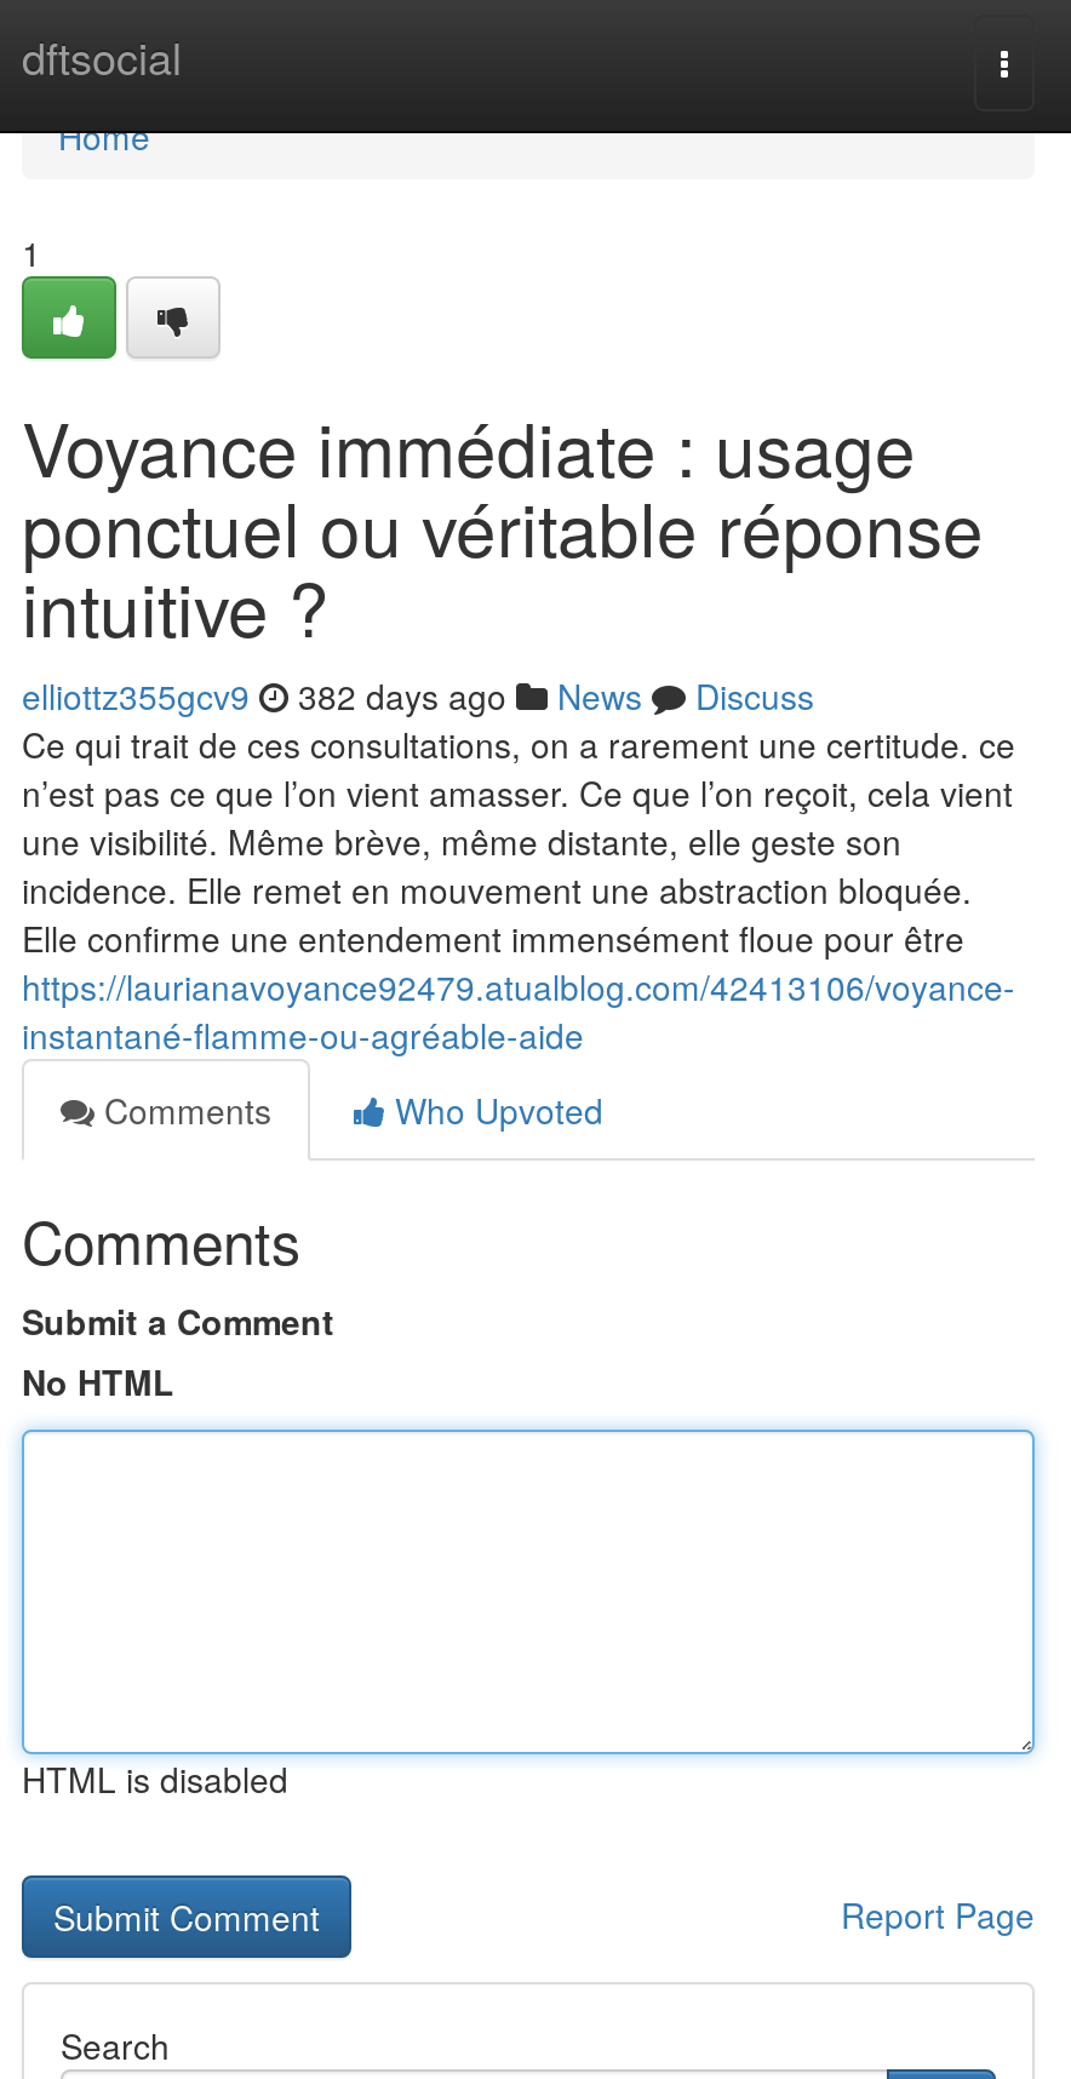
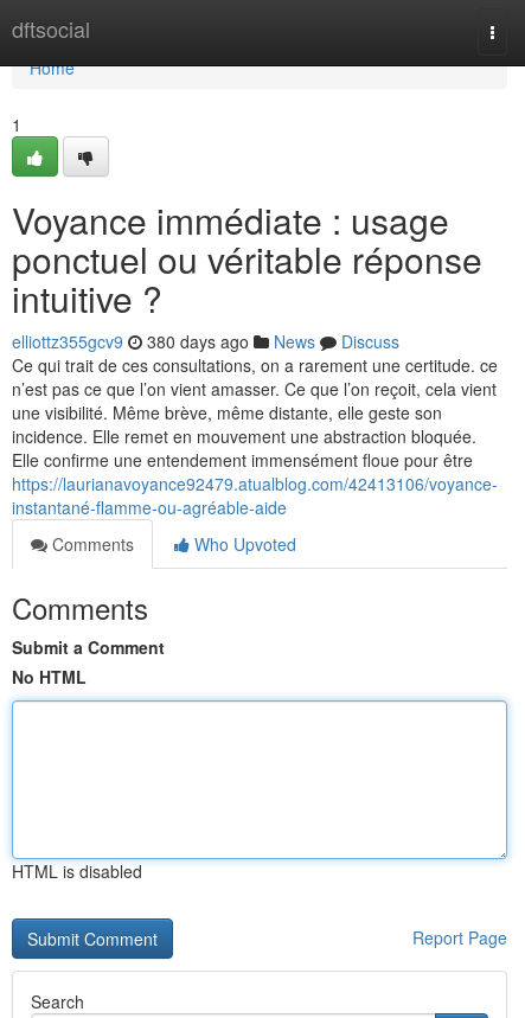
[22,671,814,720] elliottz355gcv9 382 days ago News Discuss -> [12,329,399,353] elliottz355gcv9 380 days ago News Discuss

